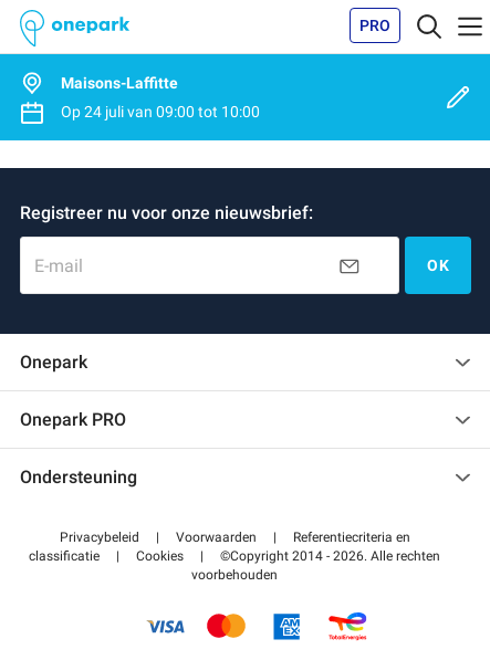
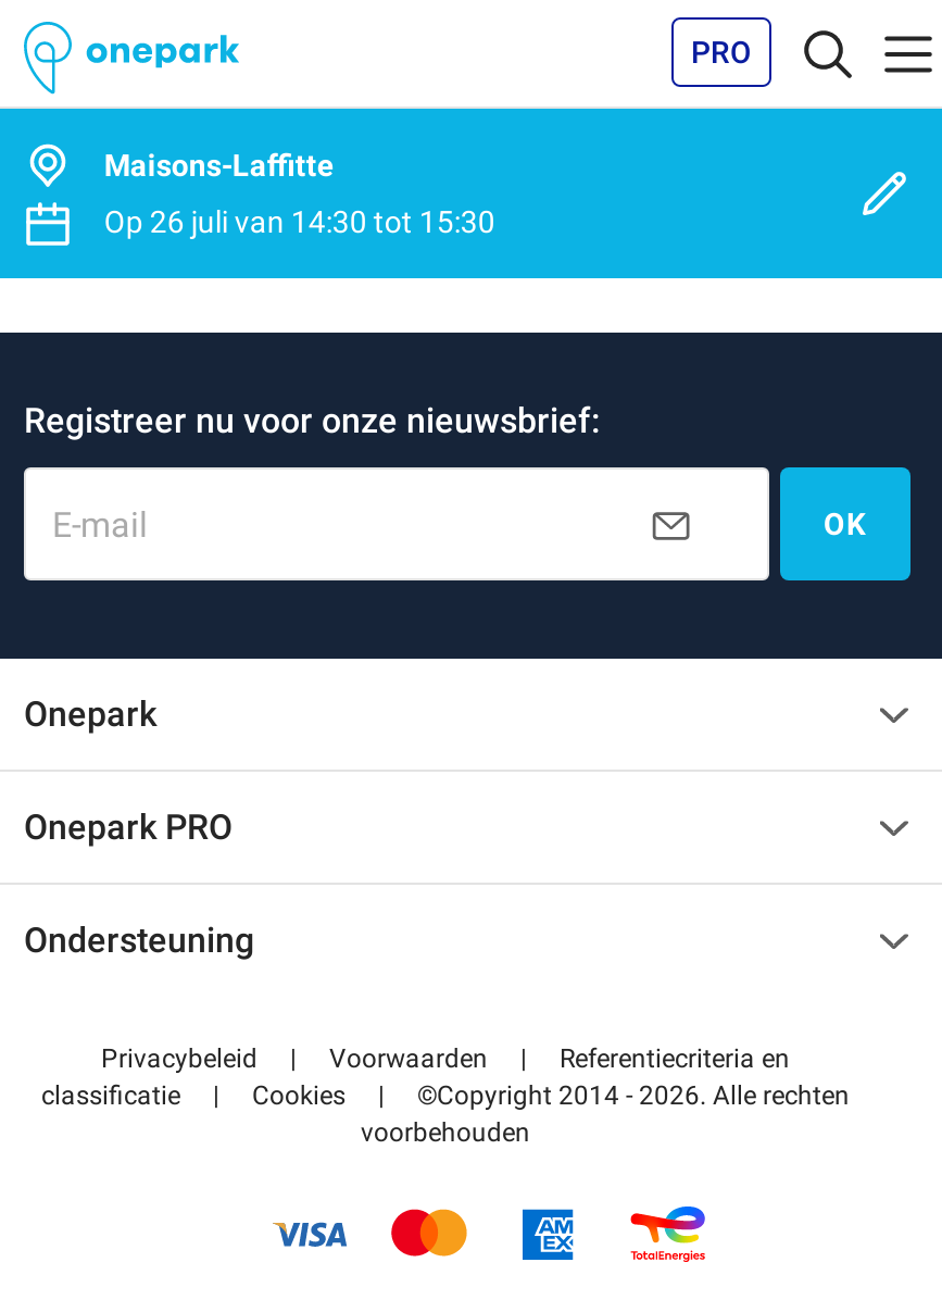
[61,103,260,120] Op 24 juli van 09:00 tot 10:00 -> [104,204,495,239] Op 26 juli van 14:30 tot 15:30

